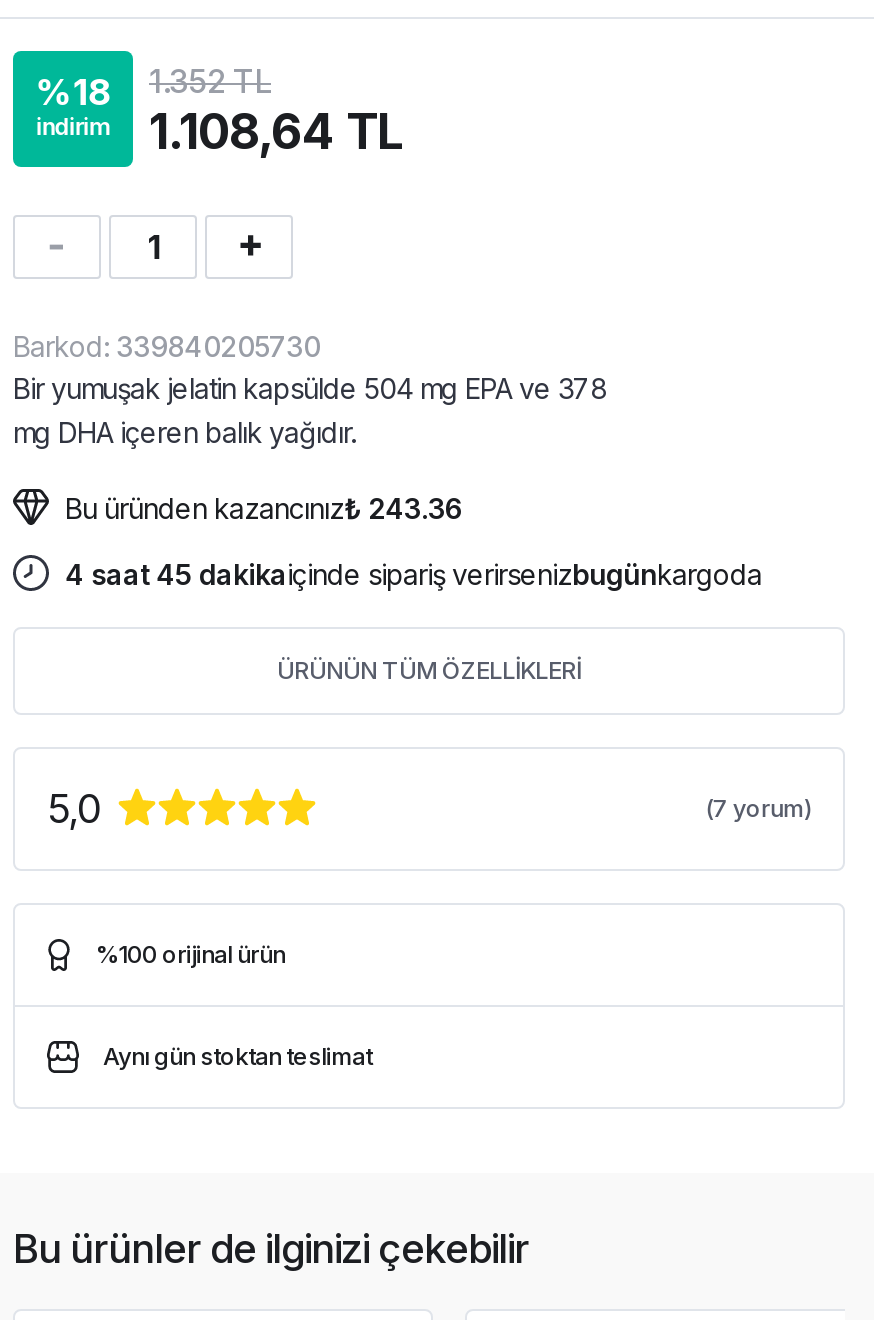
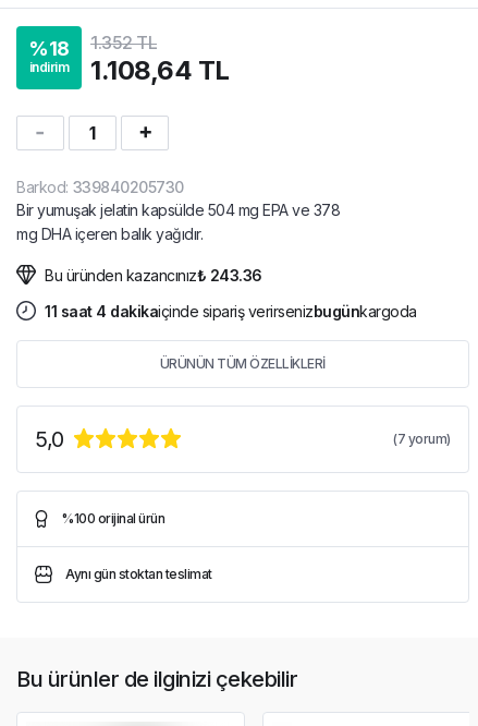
[65,557,762,591] 4 saat 45 dakikaiçinde sipariş verirsenizbugünkargoda -> [45,302,416,320] 11 saat 4 dakikaiçinde sipariş verirsenizbugünkargoda

